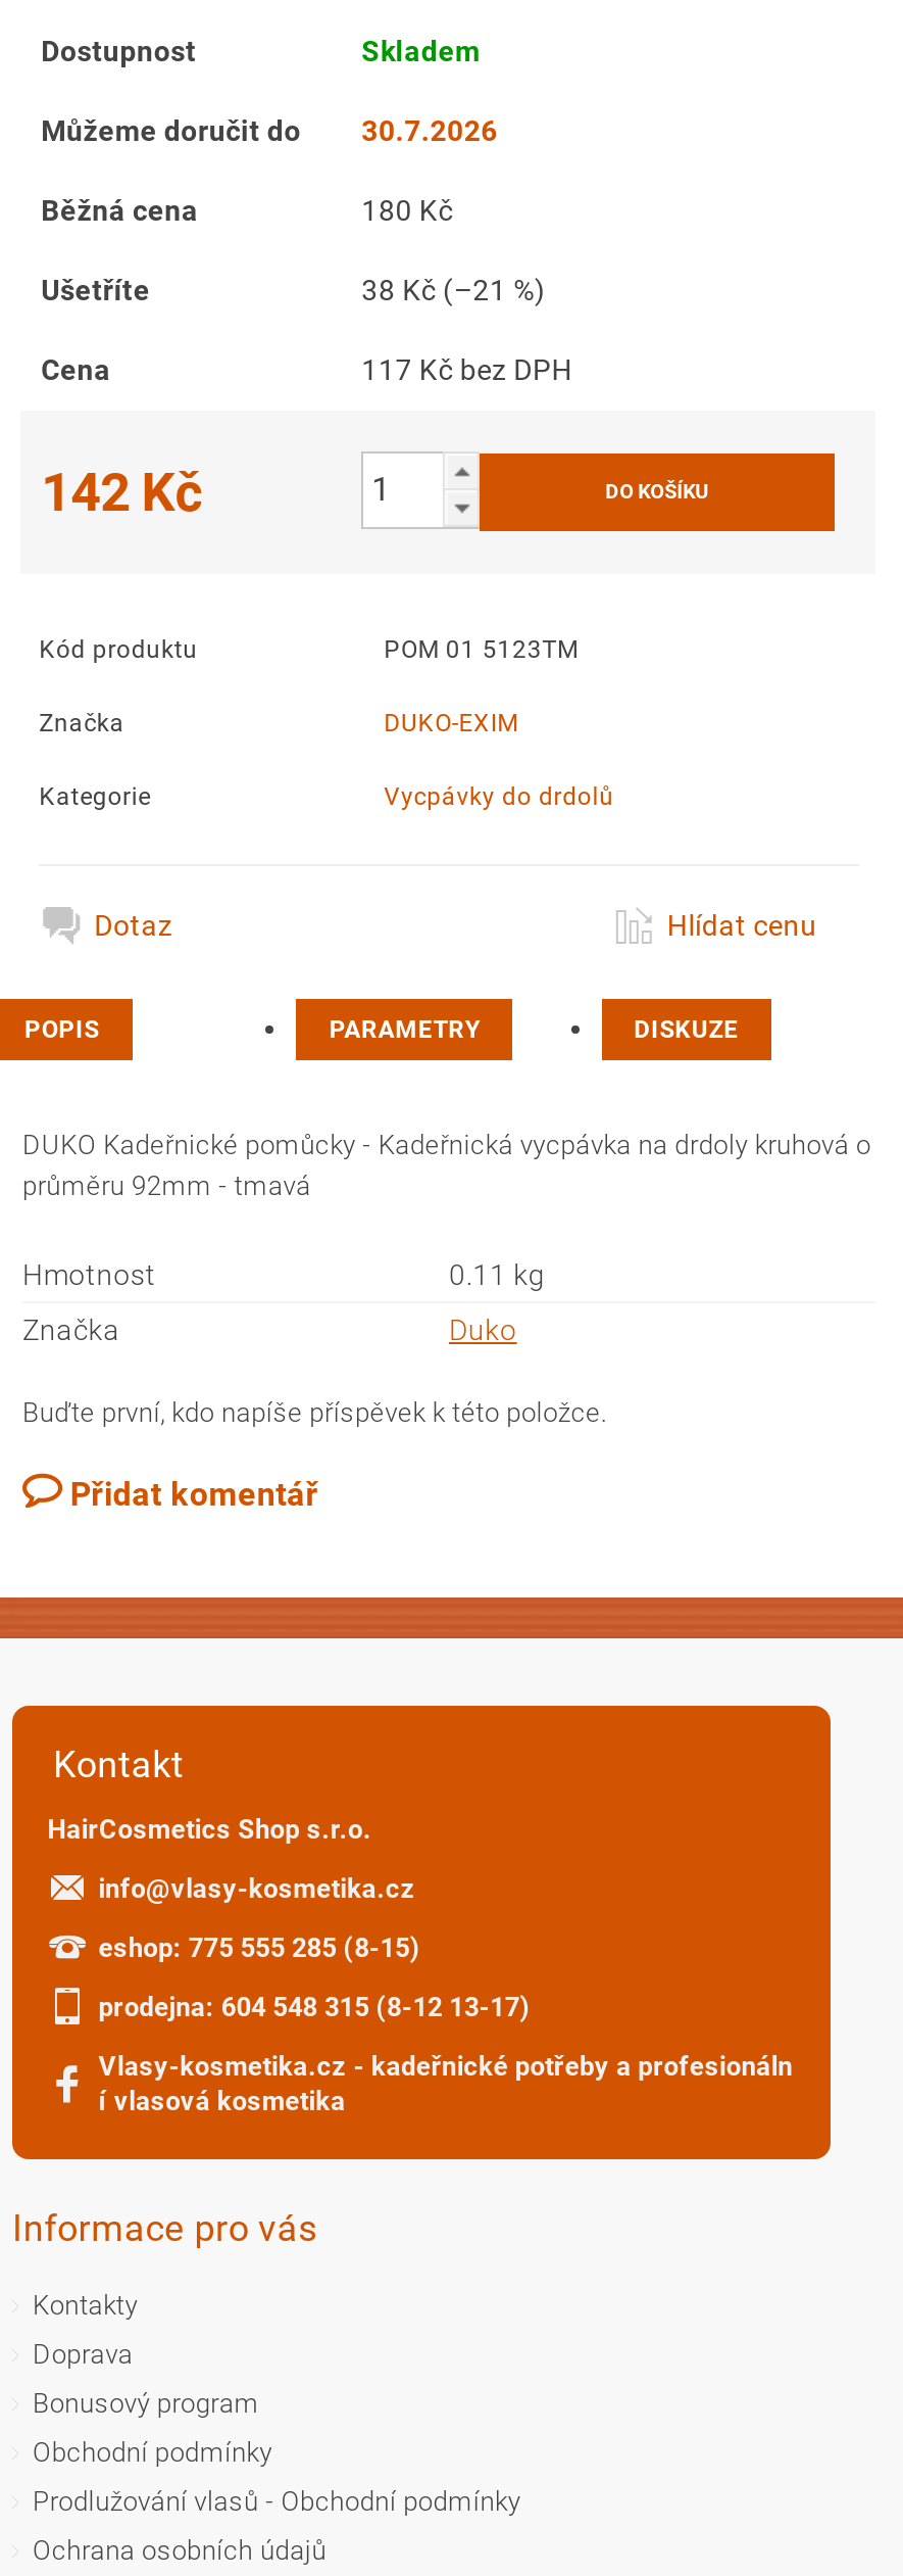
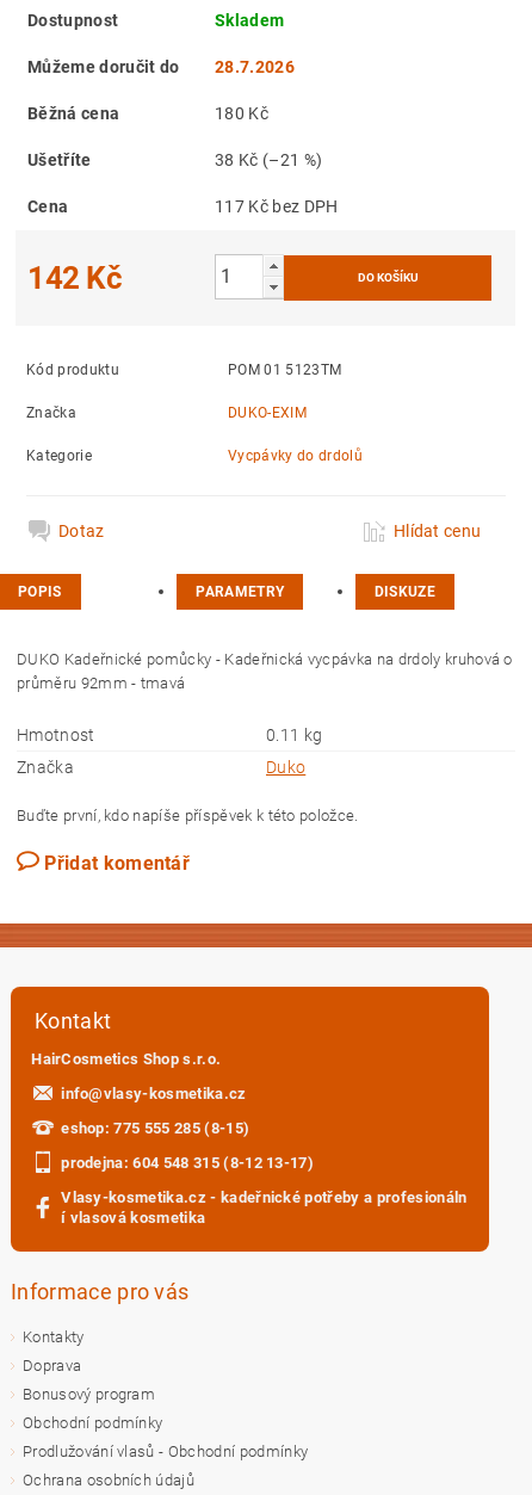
[41,113,498,146] Můžeme doručit do 30.7.2026 -> [28,57,295,76] Můžeme doručit do 28.7.2026

